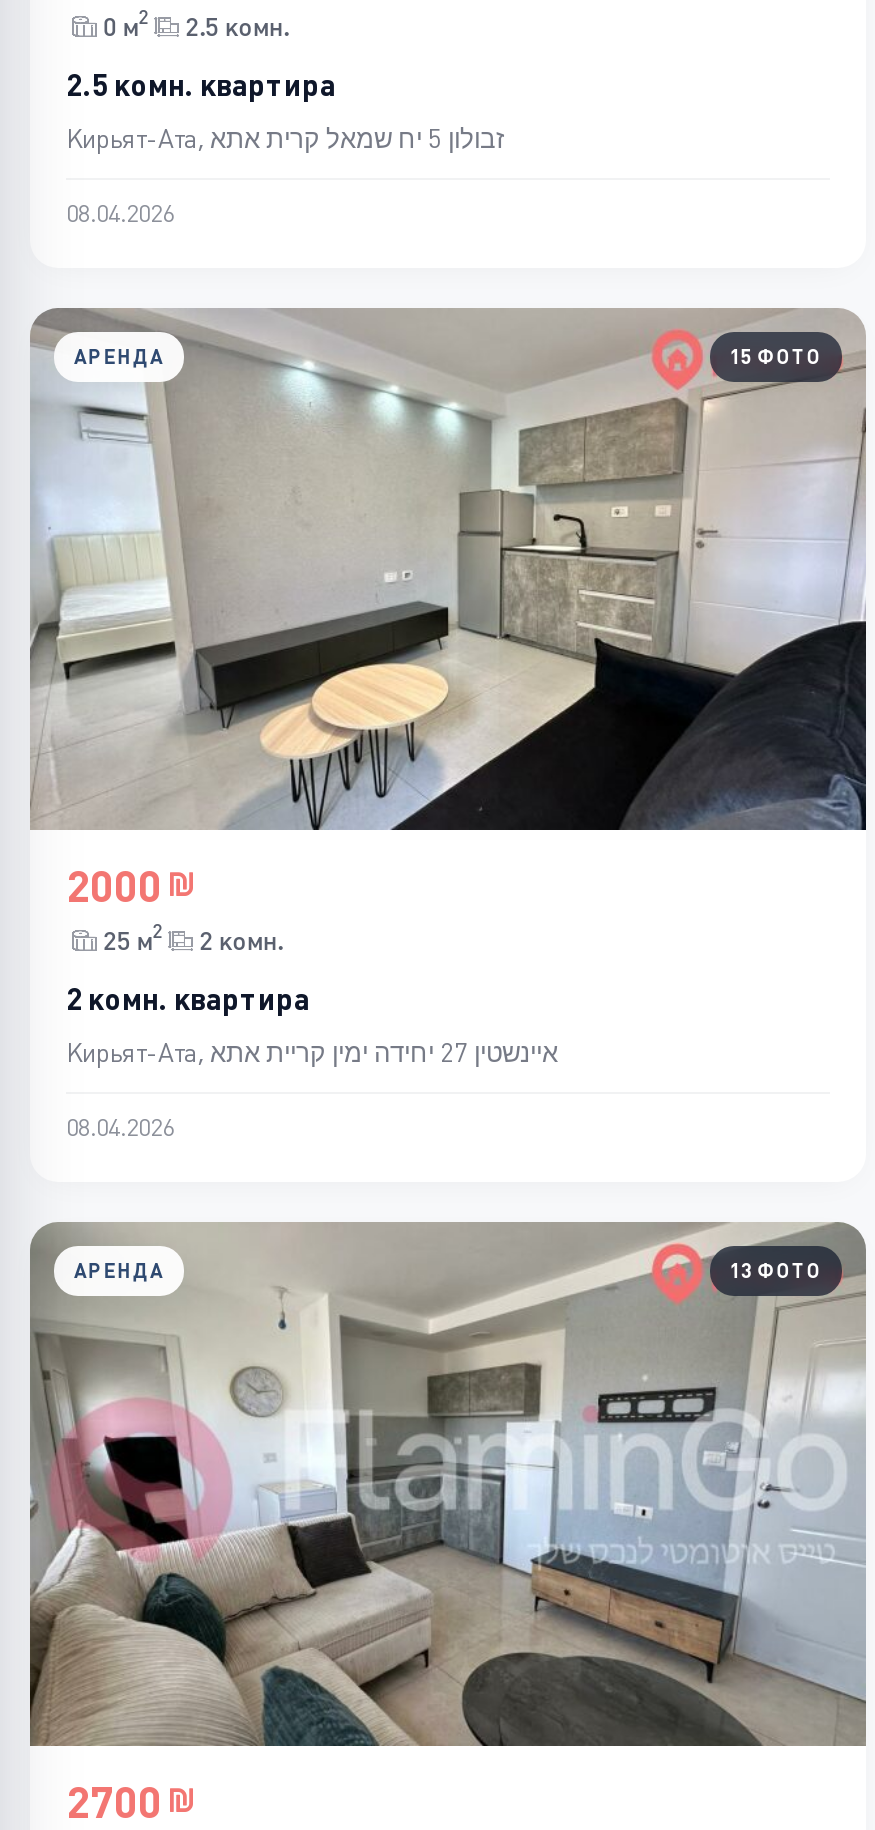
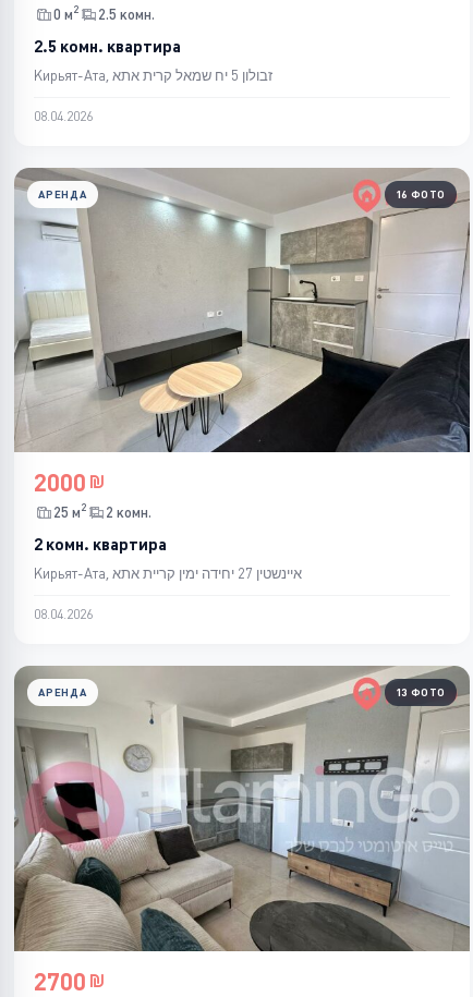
[730,346,822,368] 15 ФОТО -> [395,189,446,200] 16 ФОТО

